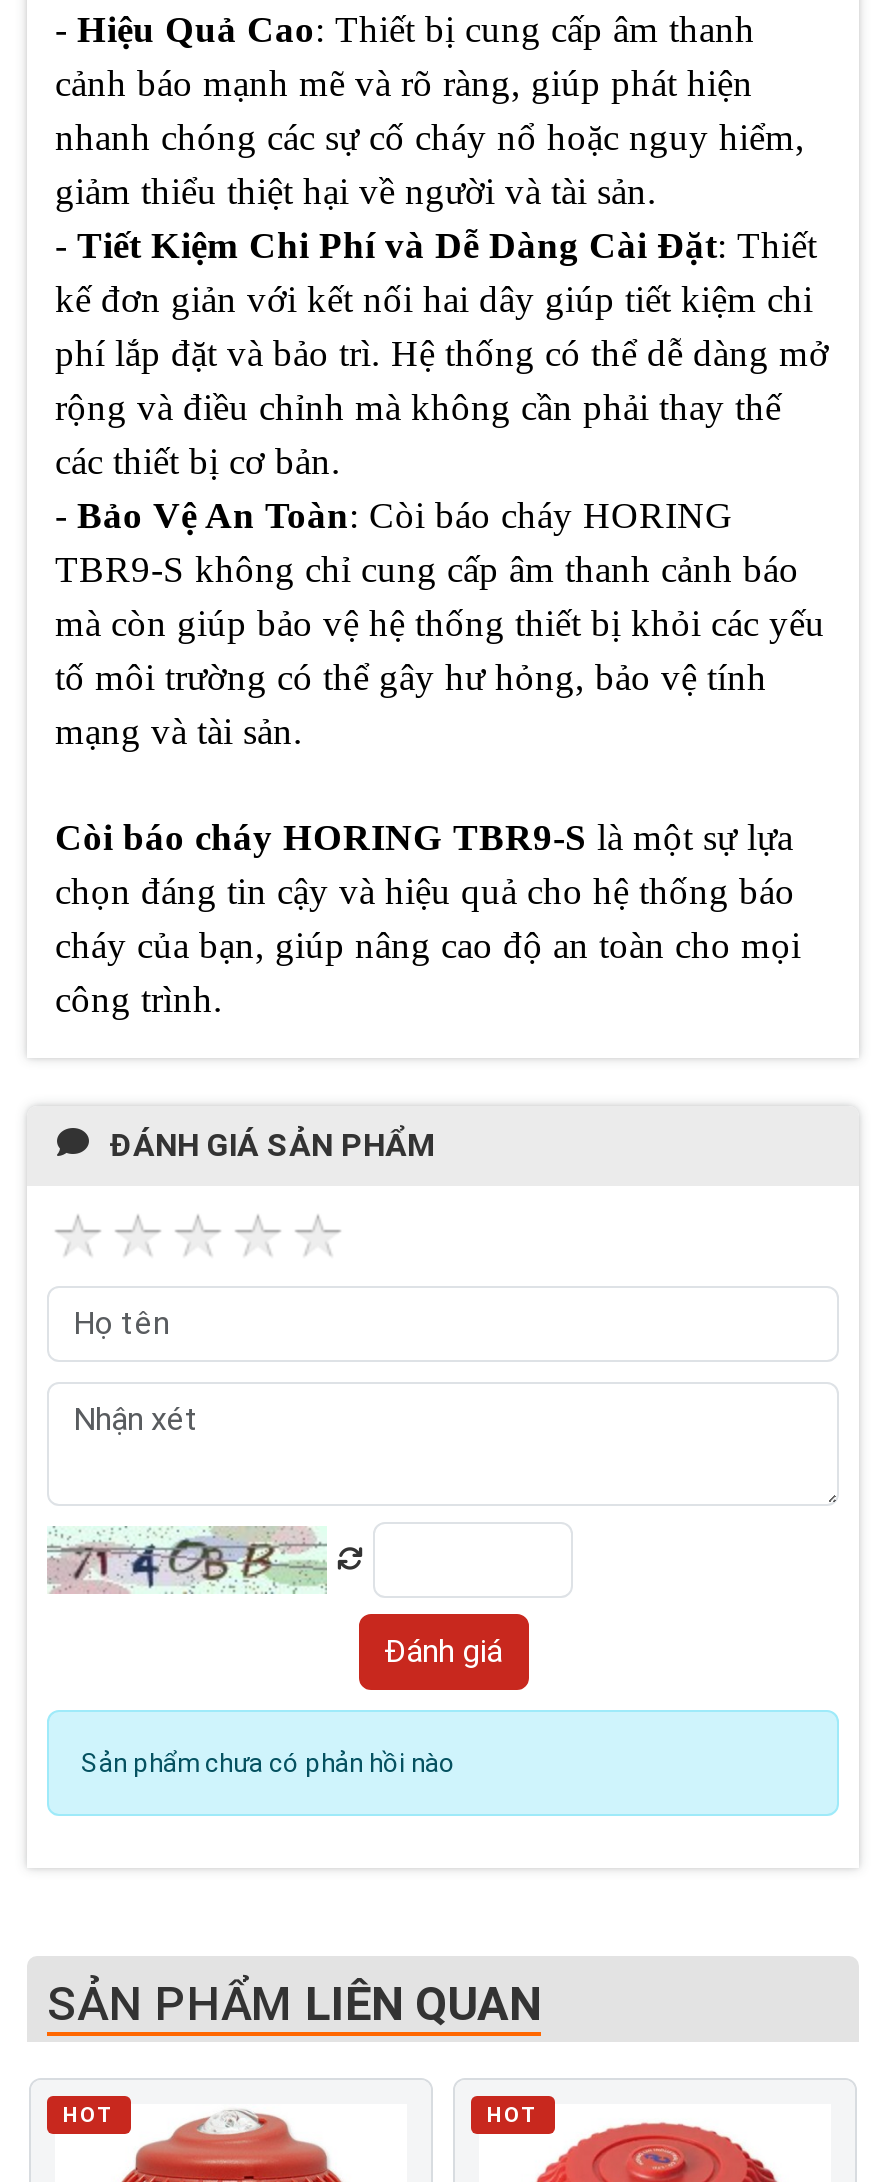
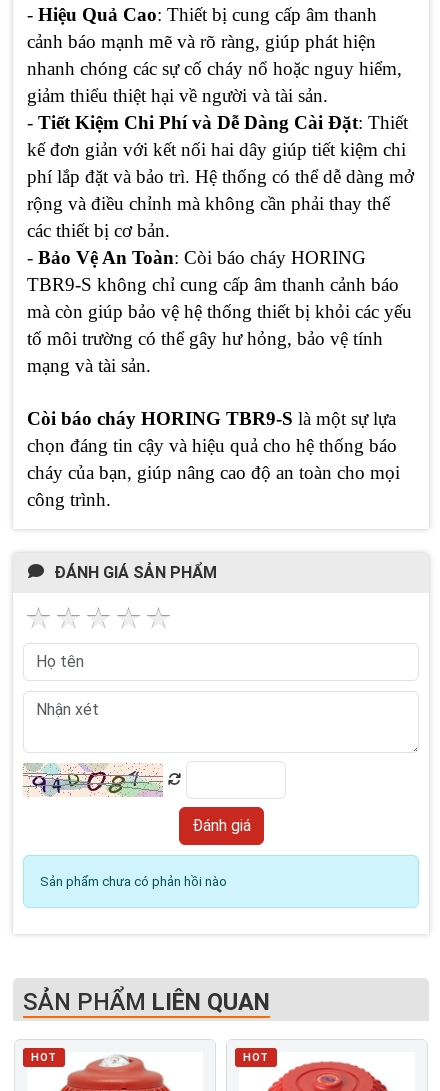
[47,1526,327,1594] [image] -> [23,763,163,797] [image]

